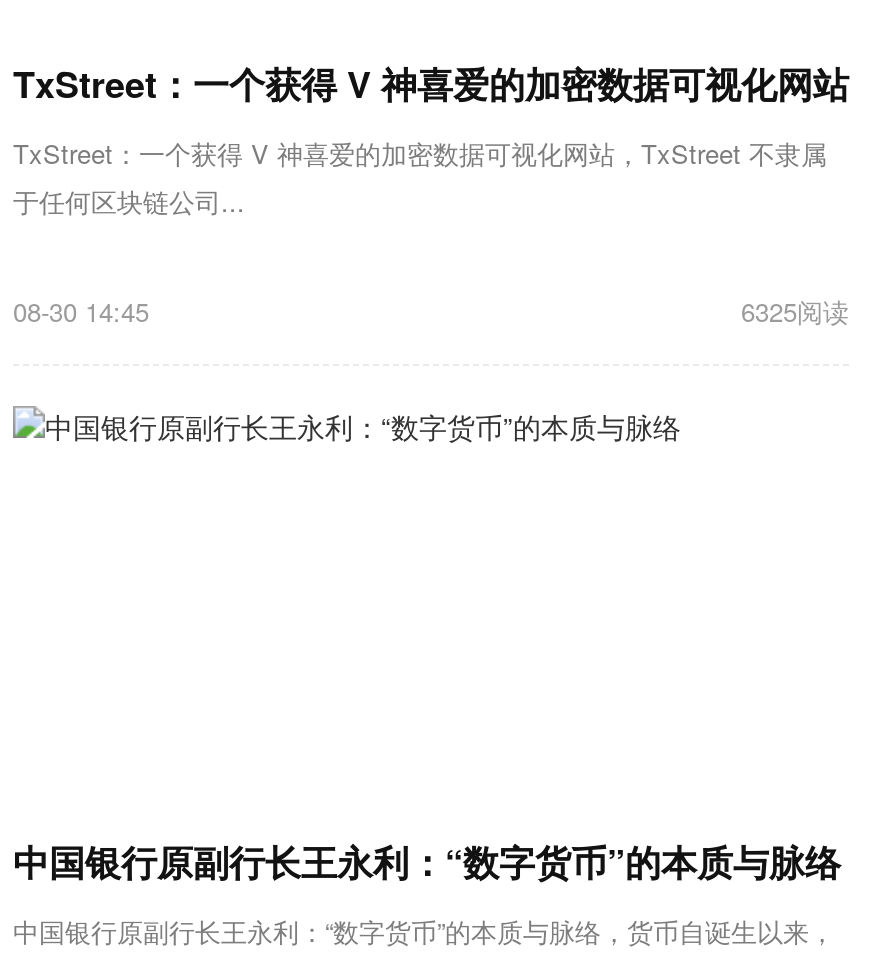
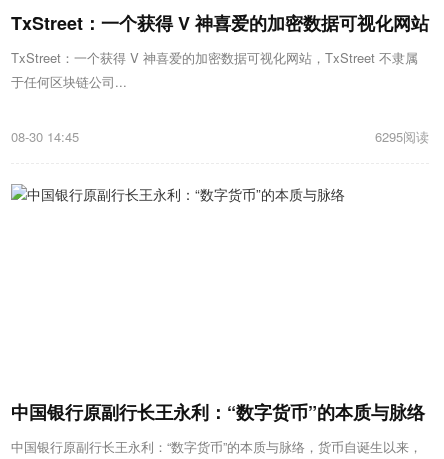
[741,292,849,330] 6325阅读 -> [375,127,429,146] 6295阅读

